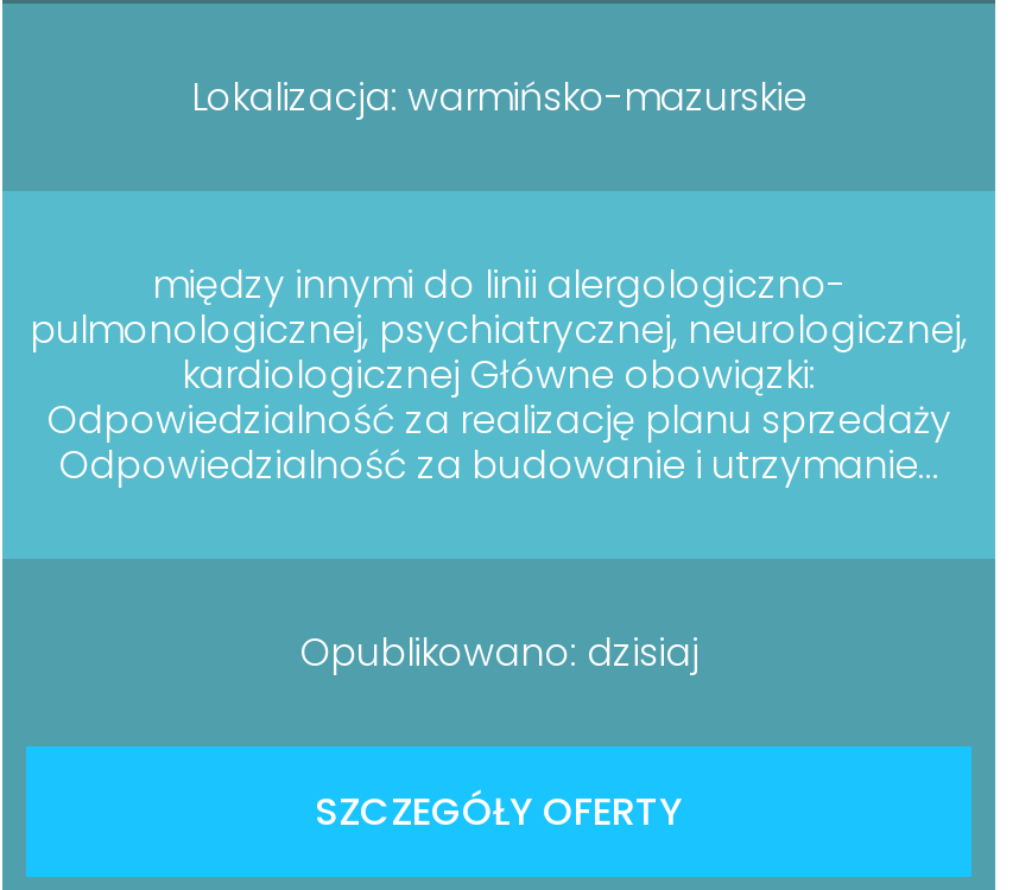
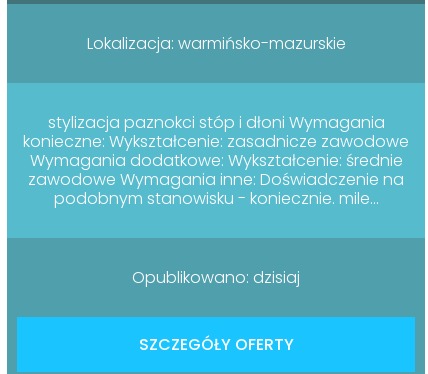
[30,257,968,492] między innymi do linii alergologiczno- | pulmonologicznej, psychiatrycznej, neurologicznej, | kardiologicznej Główne obowiązki: | Odpowiedzialność za realizację planu sprzedaży | Odpowiedzialność za budowanie i utrzymanie... -> [23,111,409,210] stylizacja paznokci stóp i dłoni Wymagania | konieczne: Wykształcenie: zasadnicze zawodowe | Wymagania dodatkowe: Wykształcenie: średnie | zawodowe Wymagania inne: Doświadczenie na | podobnym stanowisku - koniecznie. mile...

